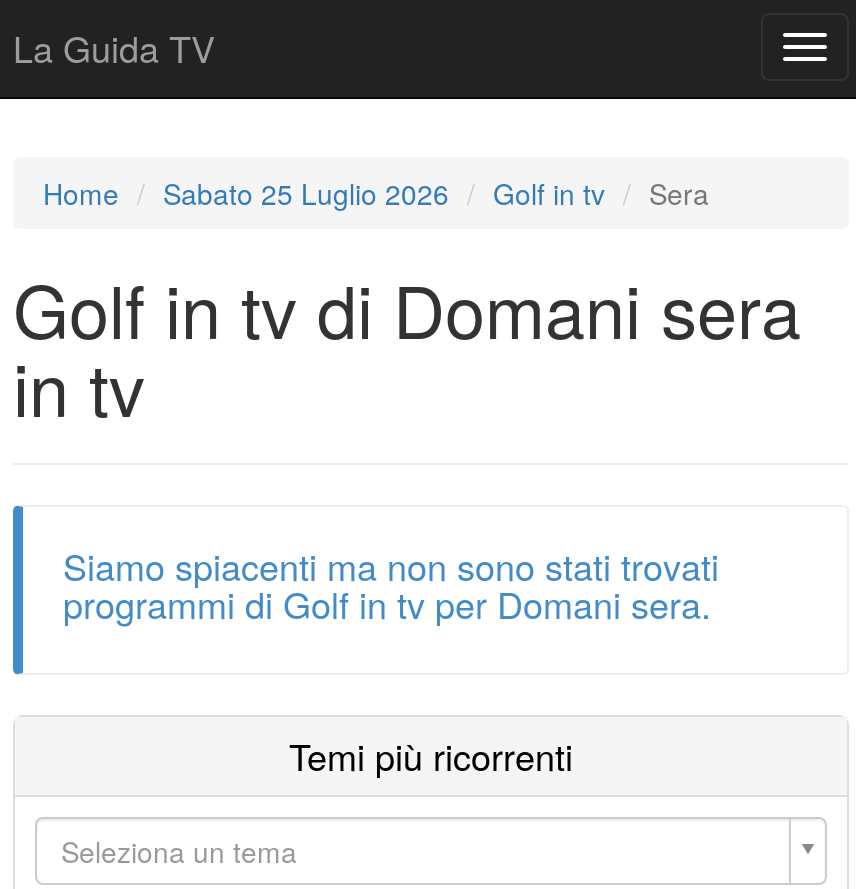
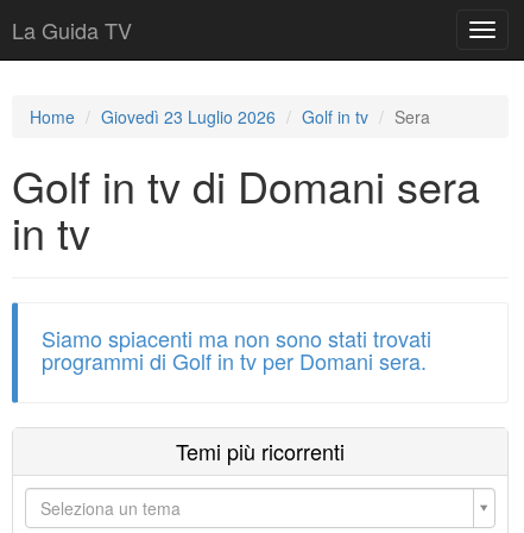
[163,173,449,213] Sabato 25 Luglio 2026 -> [101,105,276,128] Giovedì 23 Luglio 2026

